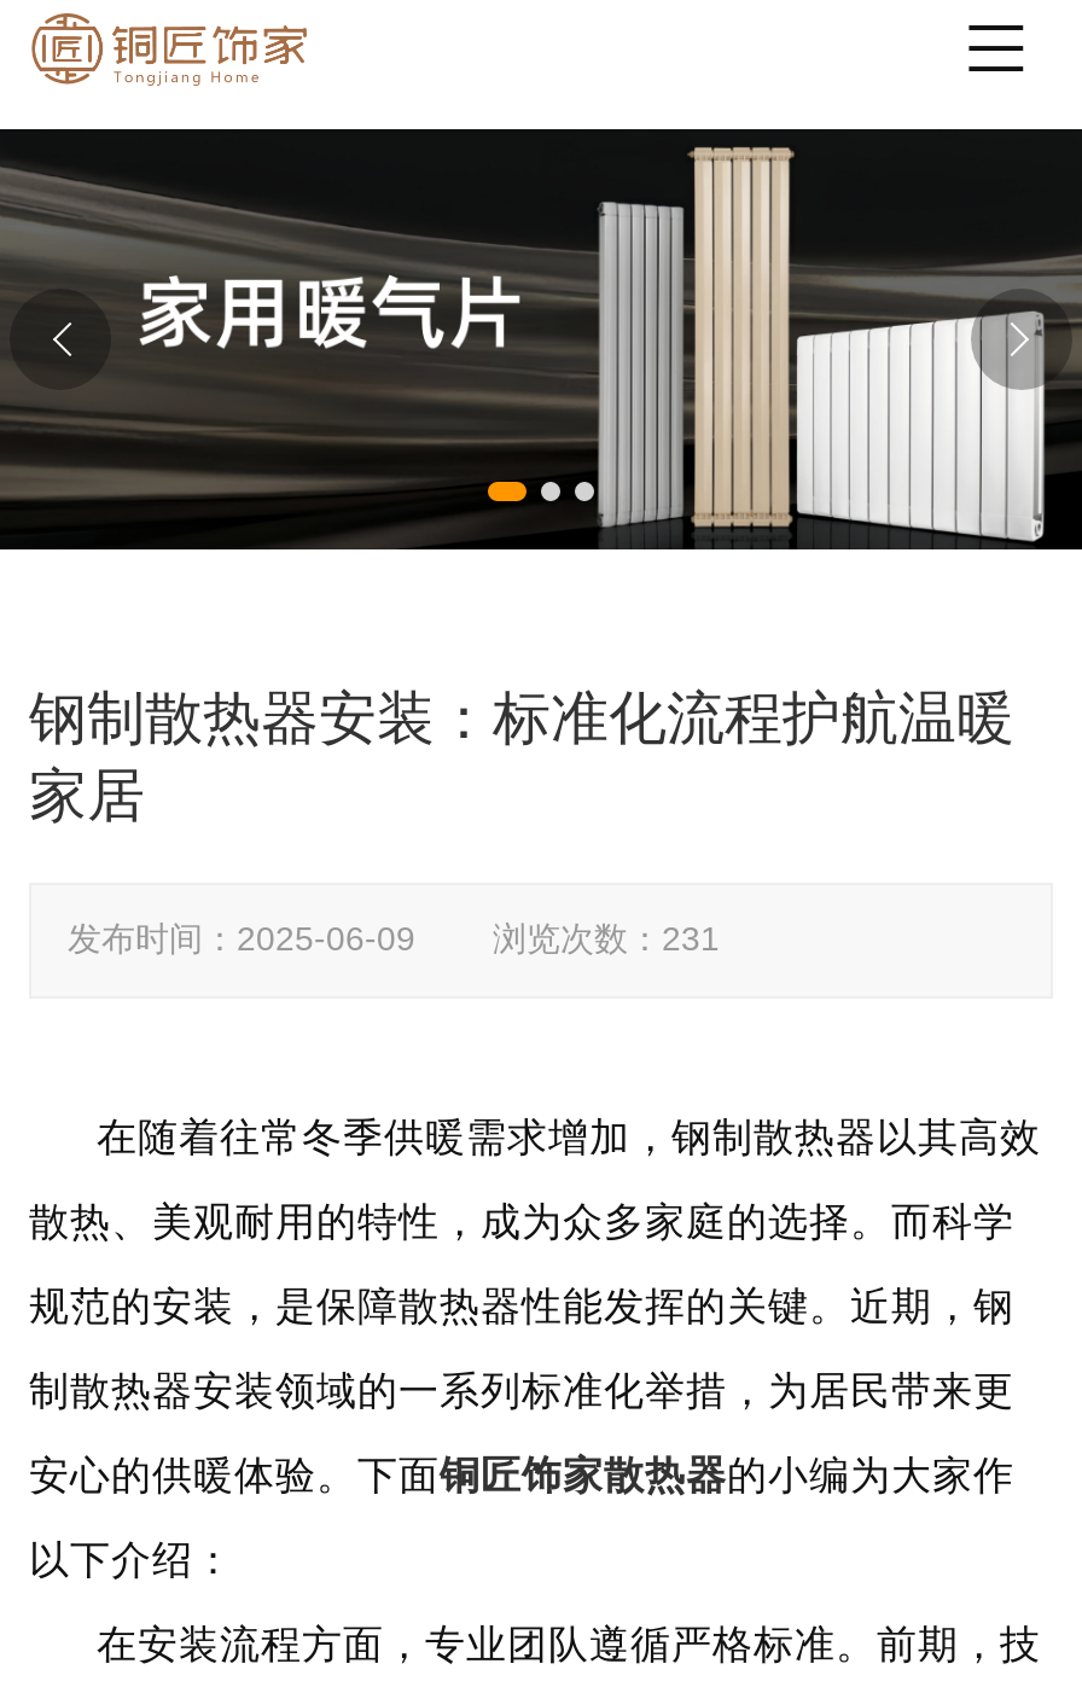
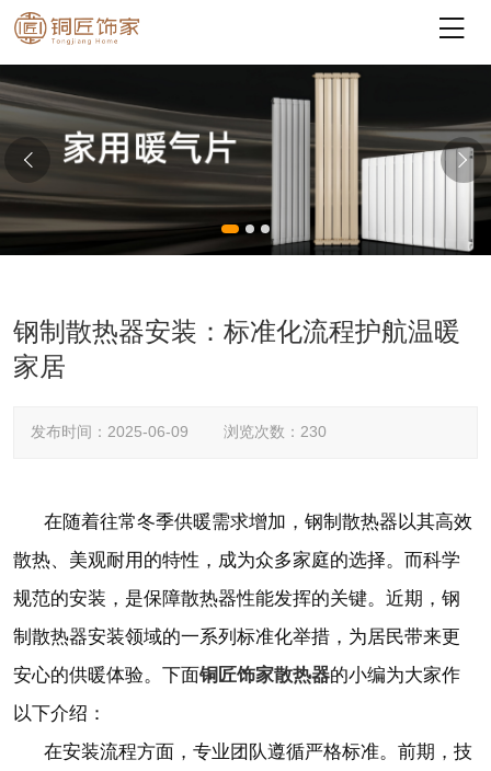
[67,919,719,958] 发布时间：2025-06-09 浏览次数：231 -> [31,423,326,440] 发布时间：2025-06-09 浏览次数：230

